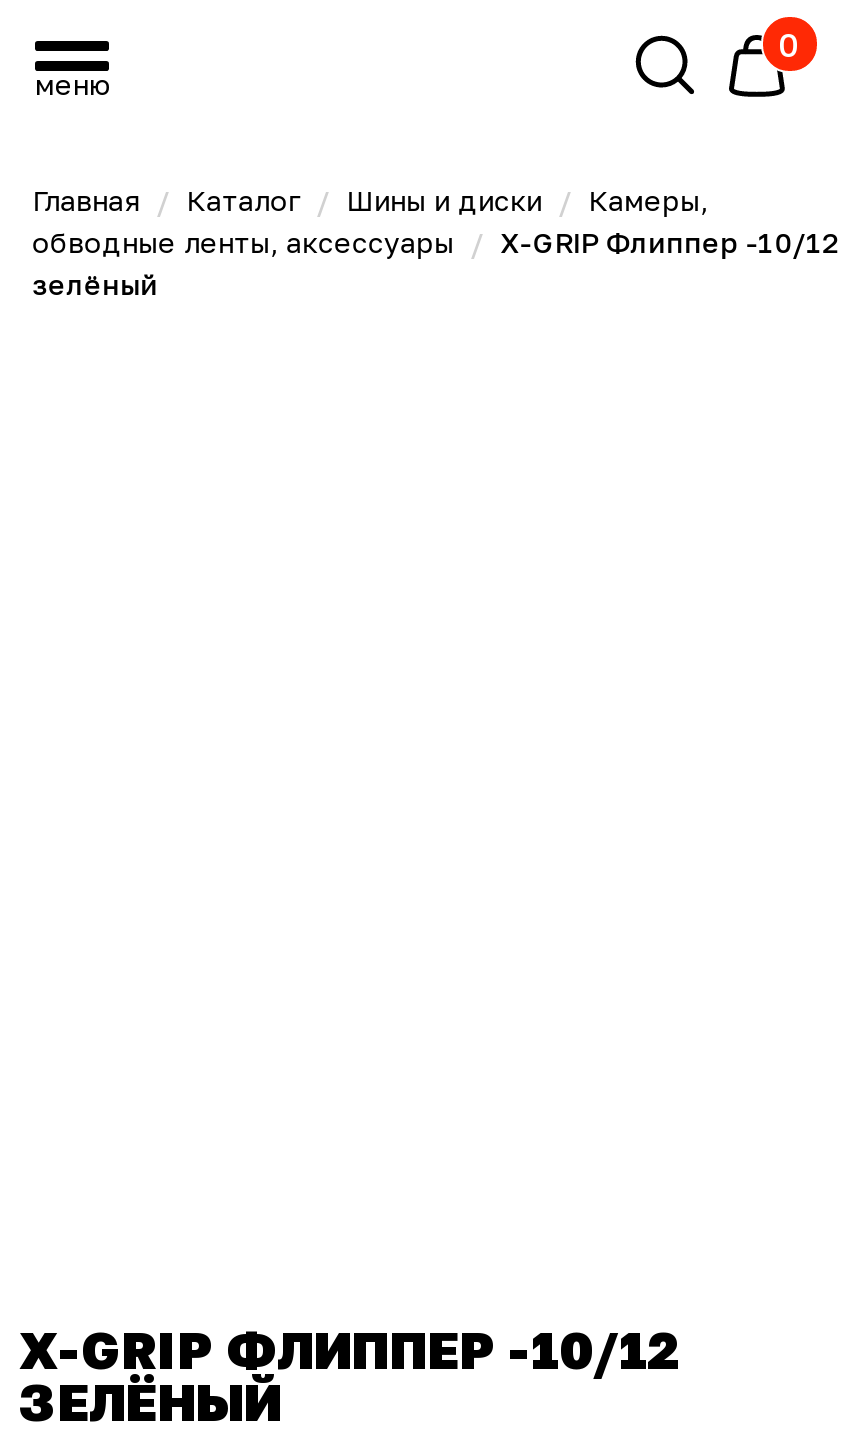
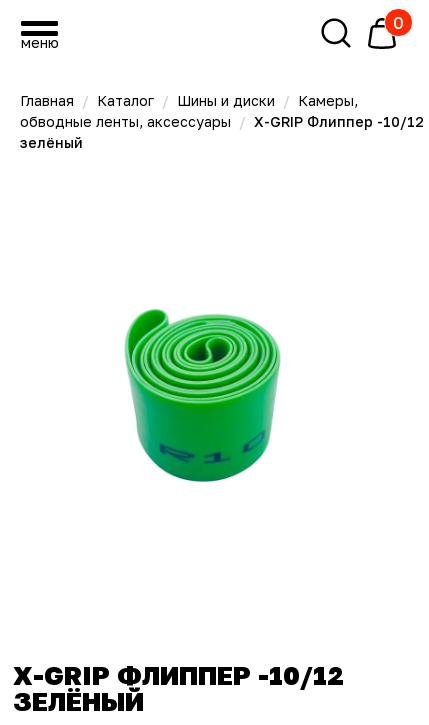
none -> [124,308,281,483] [image]

